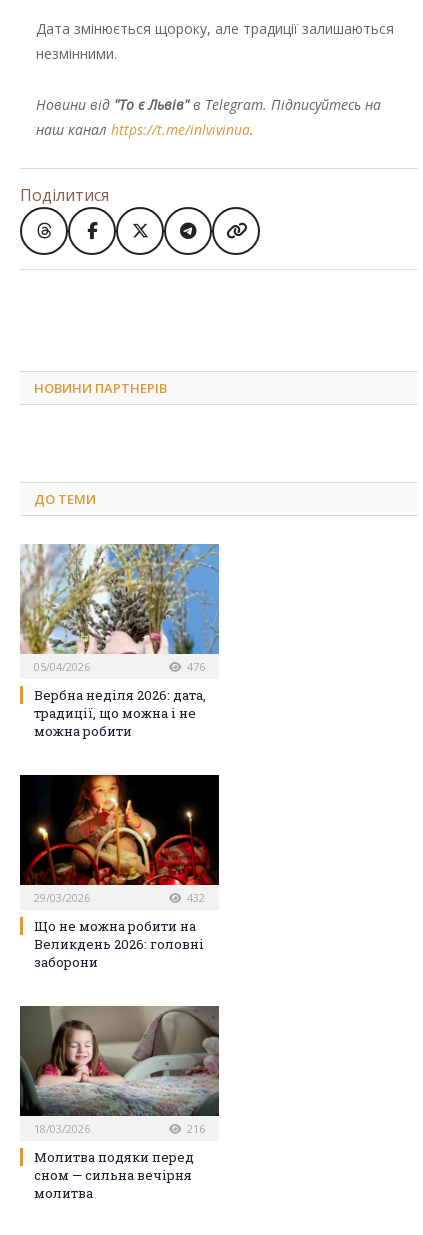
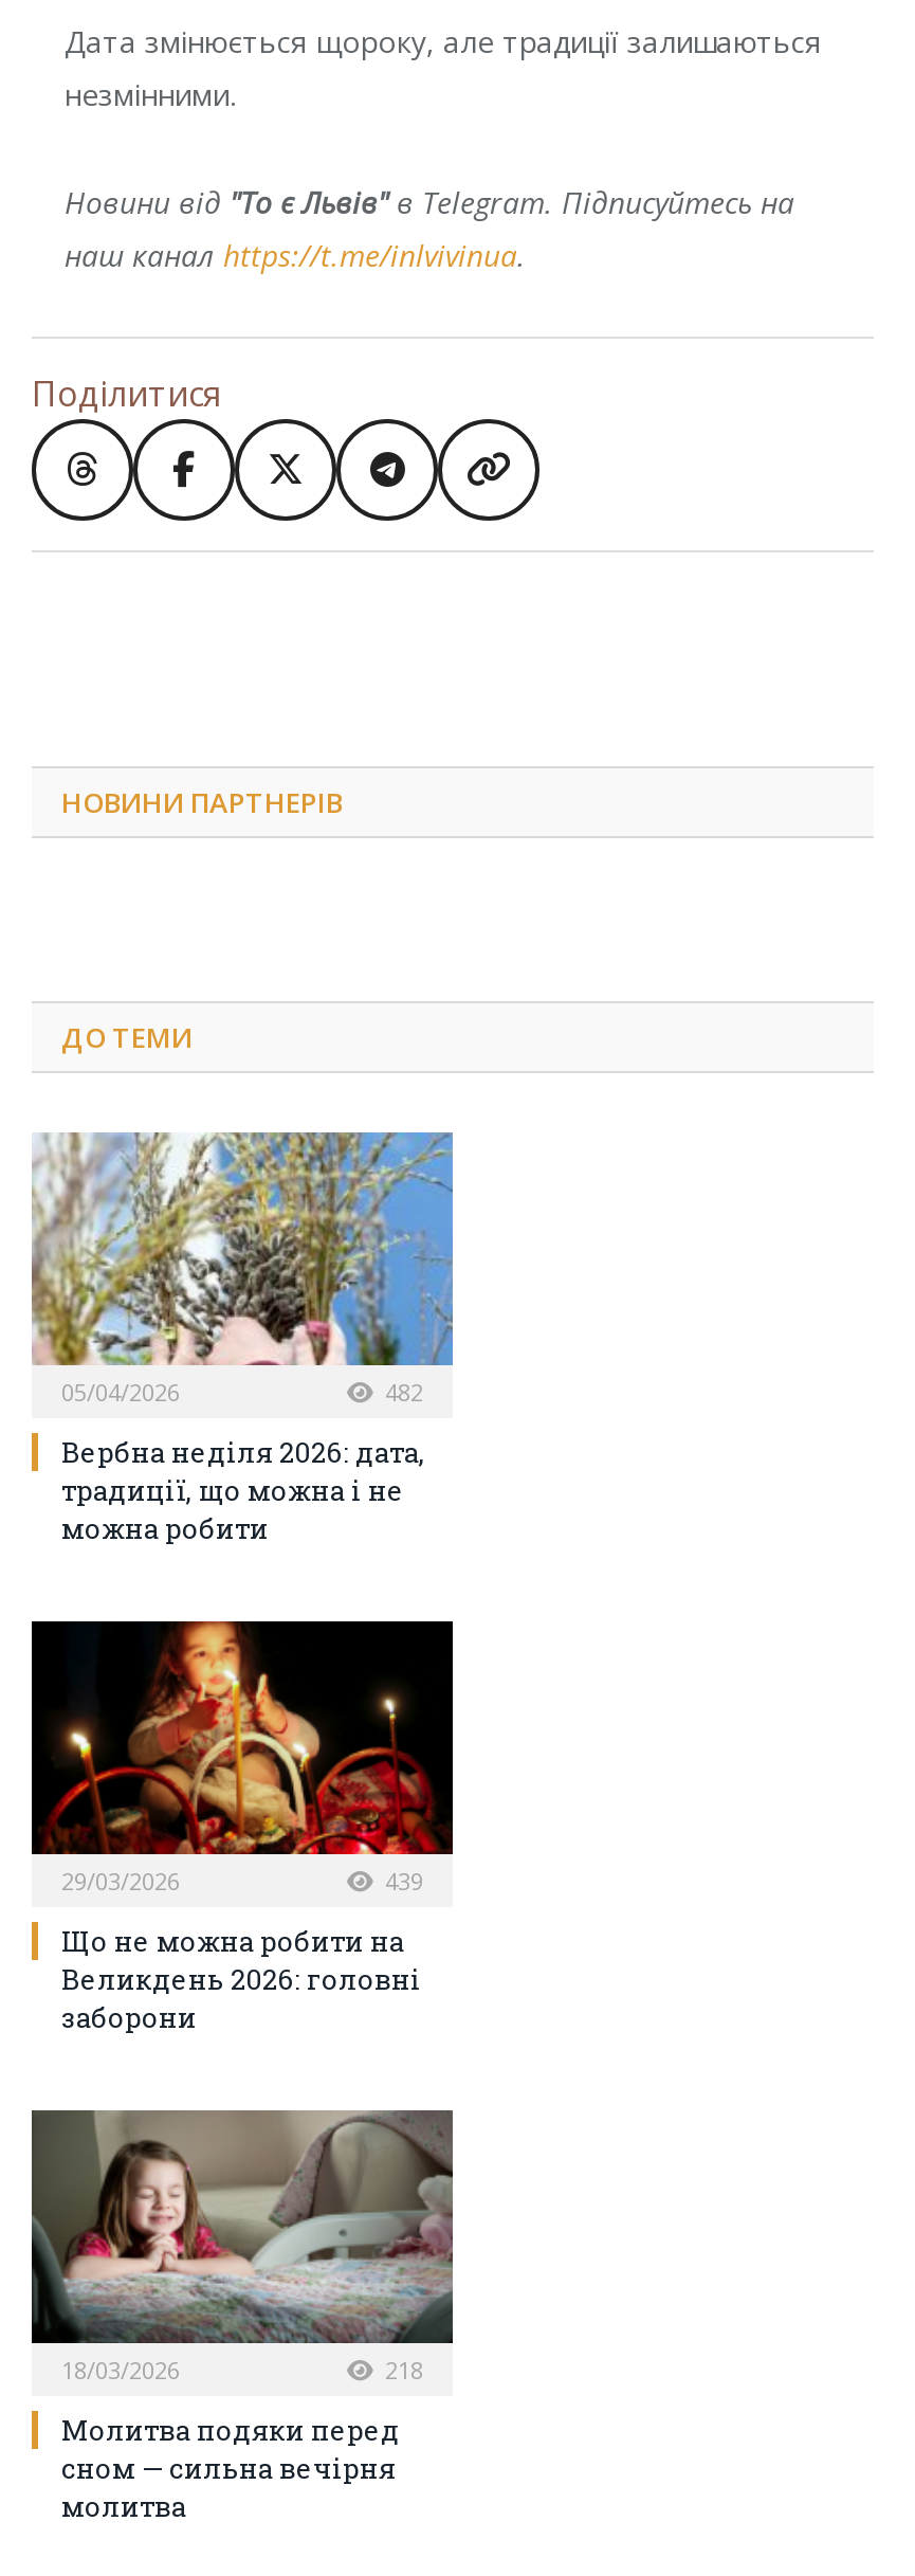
[181,659,205,674] 476 -> [372,1375,423,1407] 482
[181,890,205,905] 432 -> [372,1865,423,1897] 439
[181,1121,205,1136] 216 -> [372,2354,423,2386] 218

